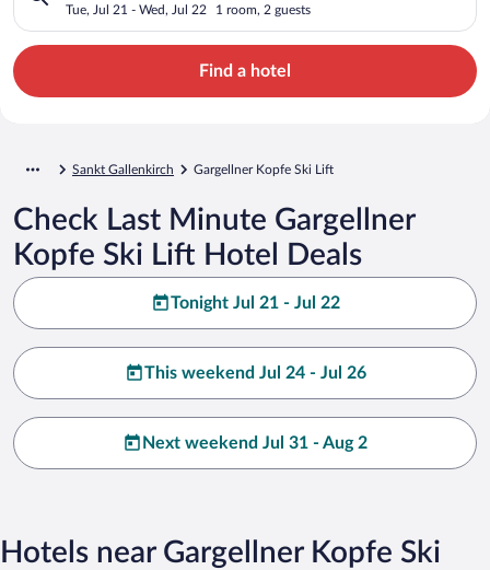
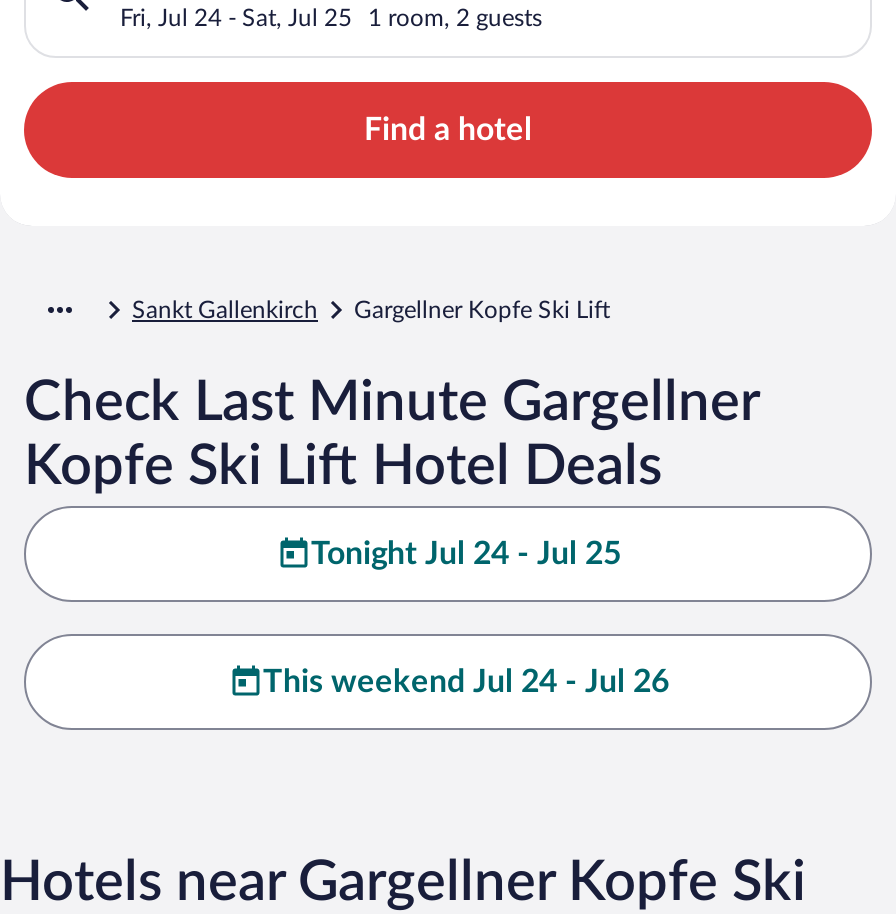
[66,3,207,16] Tue, Jul 21 - Wed, Jul 22 -> [120,5,352,29] Fri, Jul 24 - Sat, Jul 25
[170,294,340,311] Tonight Jul 21 - Jul 22 -> [311,537,621,569] Tonight Jul 24 - Jul 25
[142,434,367,452] Next weekend Jul 31 - Aug 2 -> none

